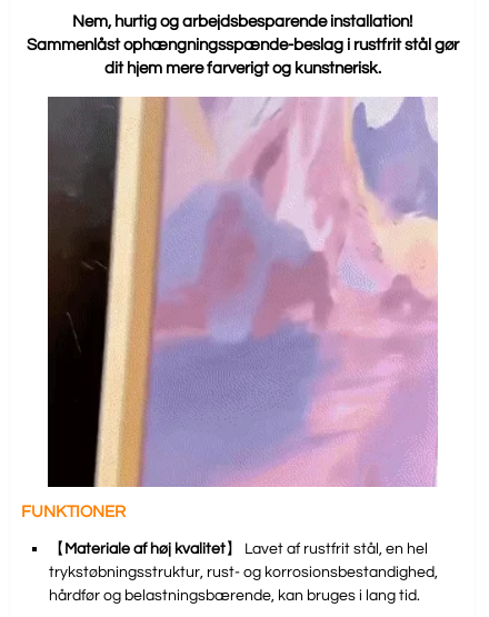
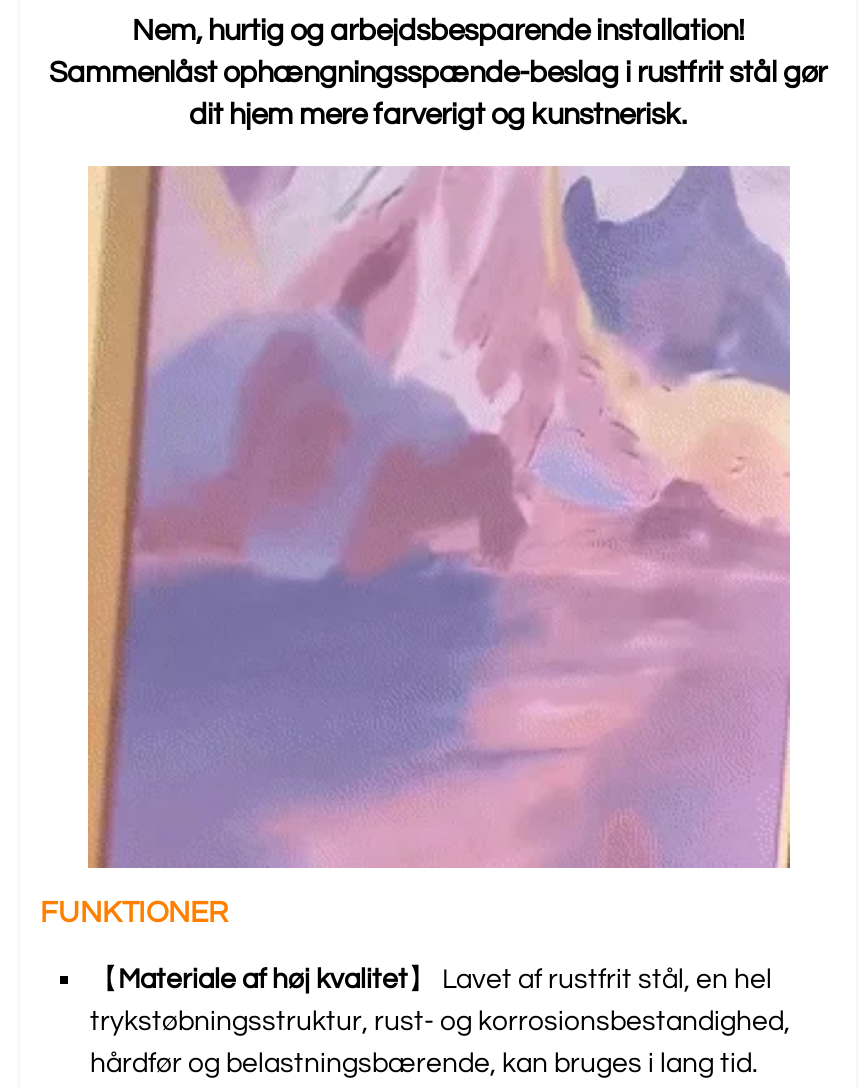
[47,96,438,488] [image] -> [86,164,792,870] [image]

